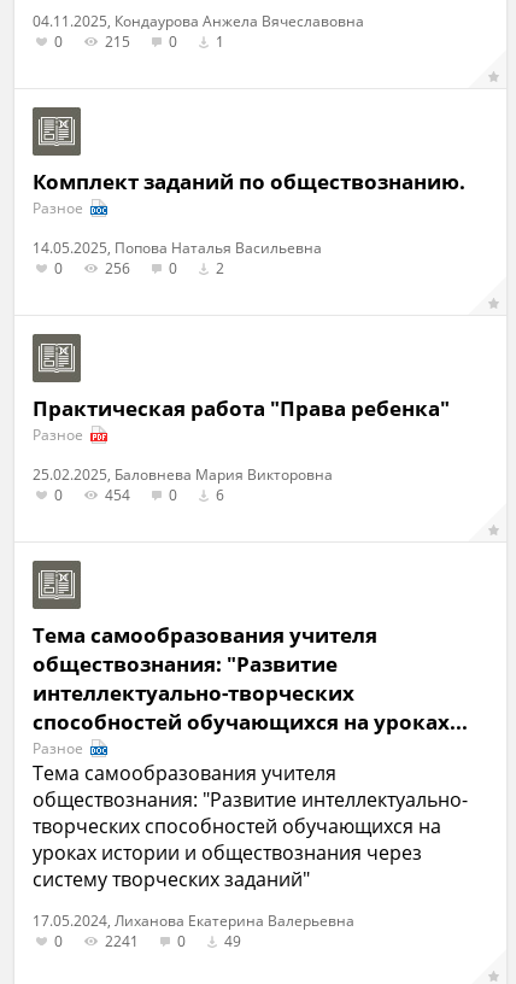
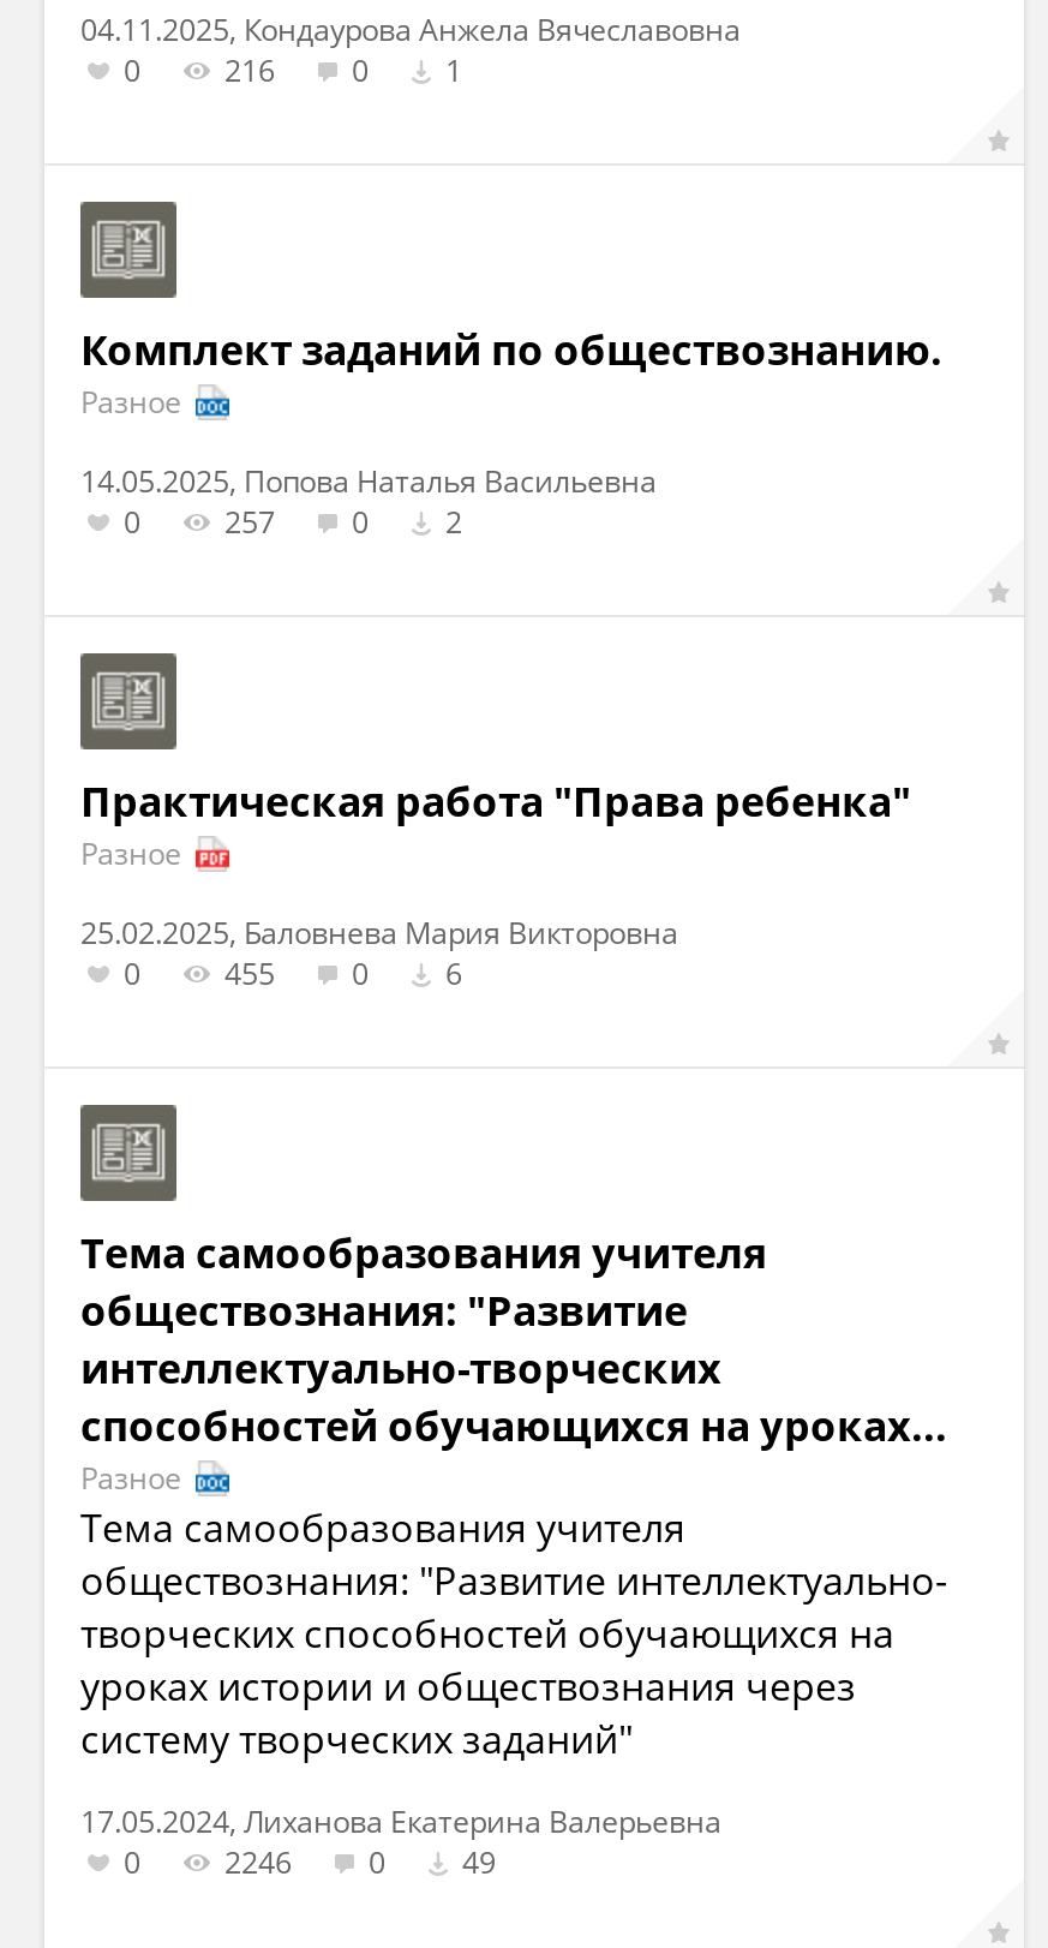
[51,32,224,52] 0 215 0 1 -> [116,51,462,92] 0 216 0 1
[51,259,224,279] 0 256 0 2 -> [116,503,462,544] 0 257 0 2
[51,485,224,506] 0 454 0 6 -> [116,955,462,995] 0 455 0 6
[51,931,241,952] 0 2241 0 49 -> [116,1843,496,1884] 0 2246 0 49

